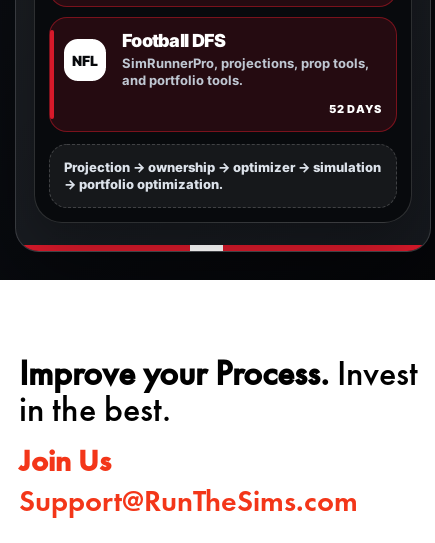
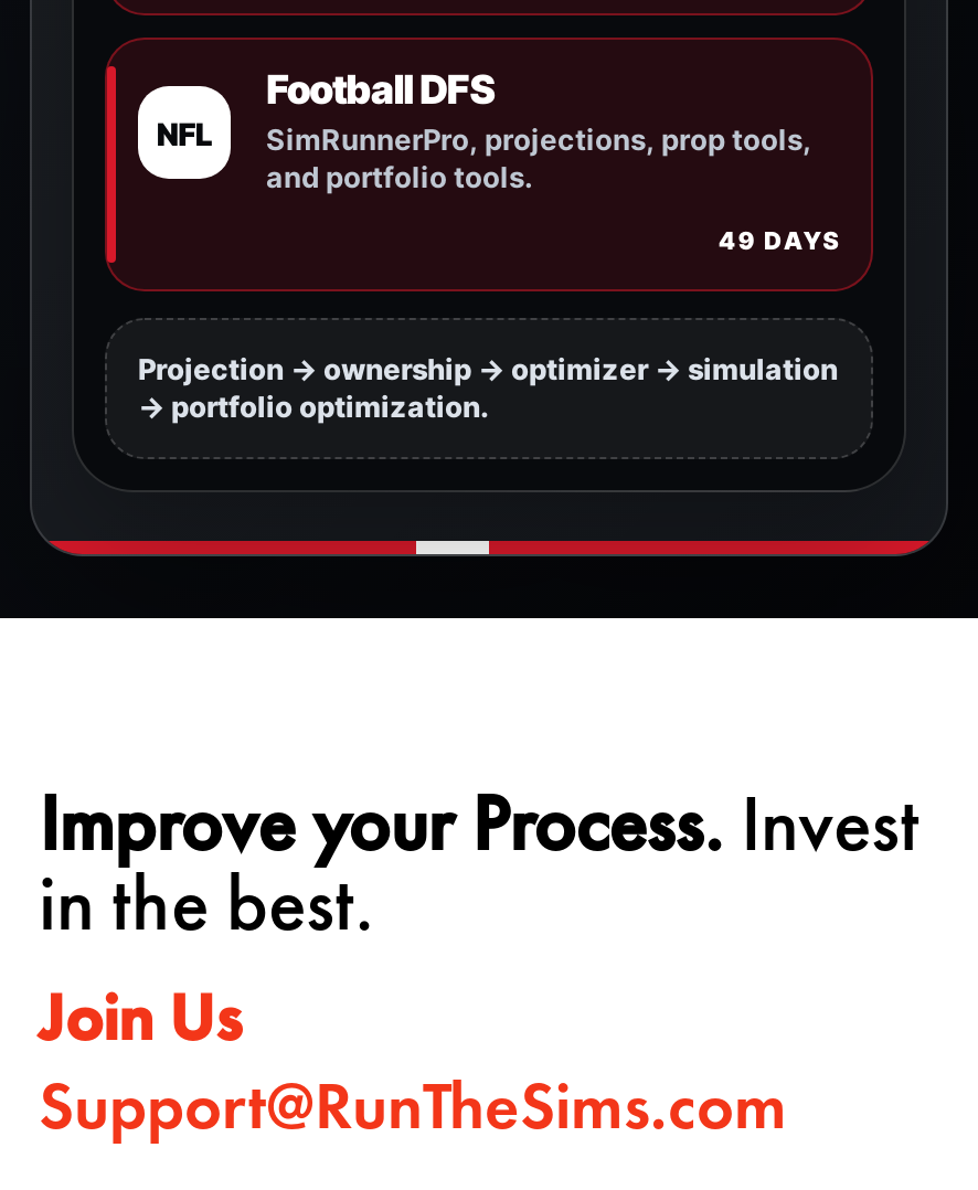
[329,101,382,115] 52 DAYS -> [718,224,840,255] 49 DAYS

